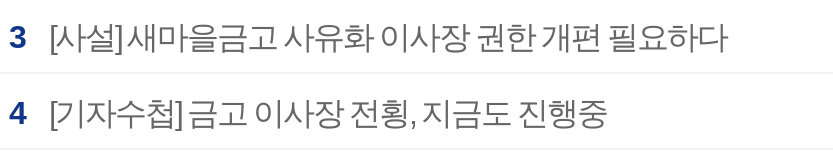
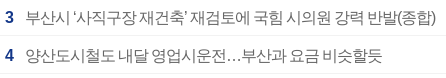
[49,20,727,54] [사설] 새마을금고 사유화 이사장 권한 개편 필요하다 -> [25,9,435,26] 부산시 ‘사직구장 재건축’ 재검토에 국힘 시의원 강력 반발(종합)
[49,96,607,130] [기자수첩] 금고 이사장 전횡, 지금도 진행중 -> [25,47,382,64] 양산도시철도 내달 영업시운전…부산과 요금 비슷할듯

